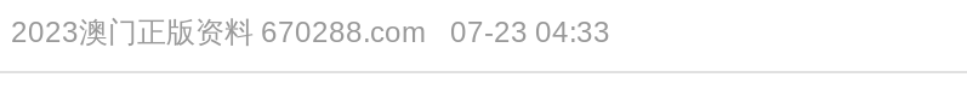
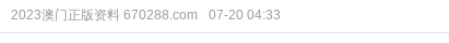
[11,16,610,49] 2023澳门正版资料 670288.com 07-23 04:33 -> [11,8,281,23] 2023澳门正版资料 670288.com 07-20 04:33

